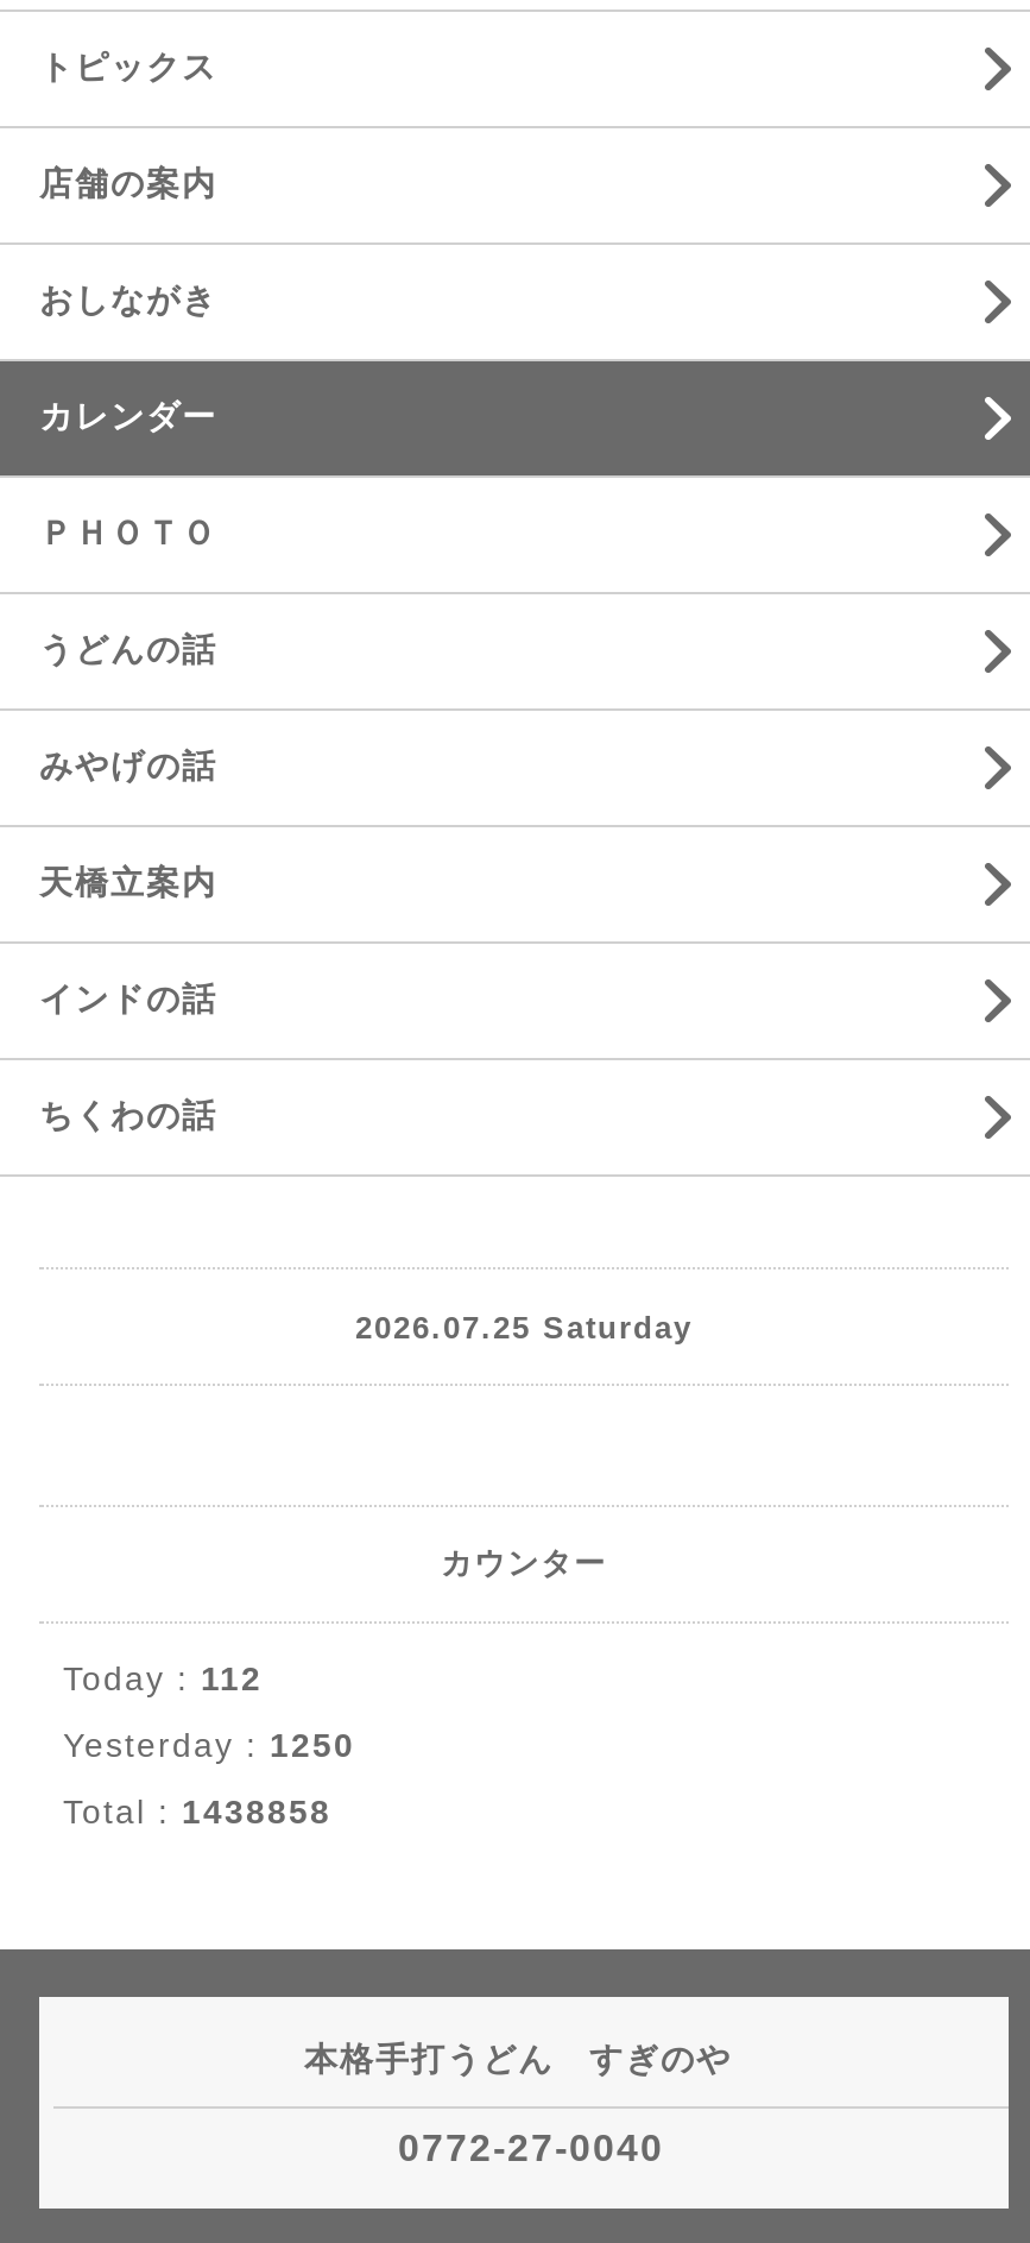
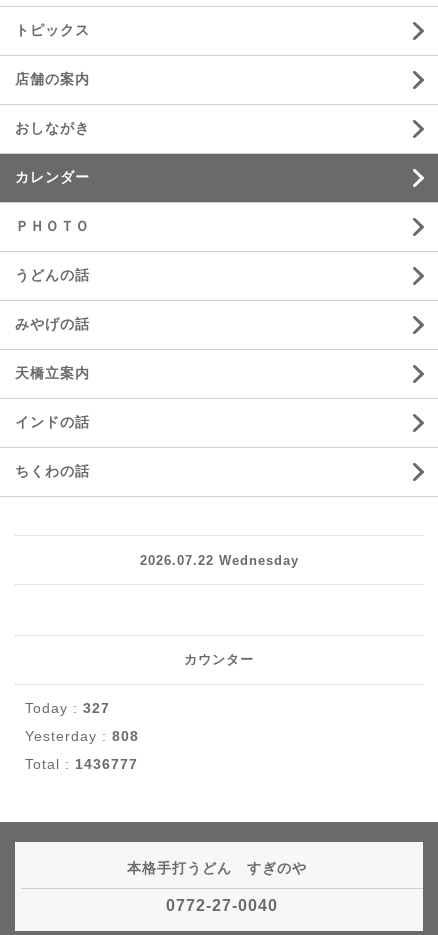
[355,1309,693,1344] 2026.07.25 Saturday -> [139,552,298,567] 2026.07.22 Wednesday
[63,1659,263,1697] Today : 112 -> [25,700,110,716] Today : 327
[63,1726,355,1764] Yesterday : 1250 -> [25,728,139,744] Yesterday : 808
[63,1792,331,1831] Total : 1438858 -> [25,756,138,772] Total : 1436777

